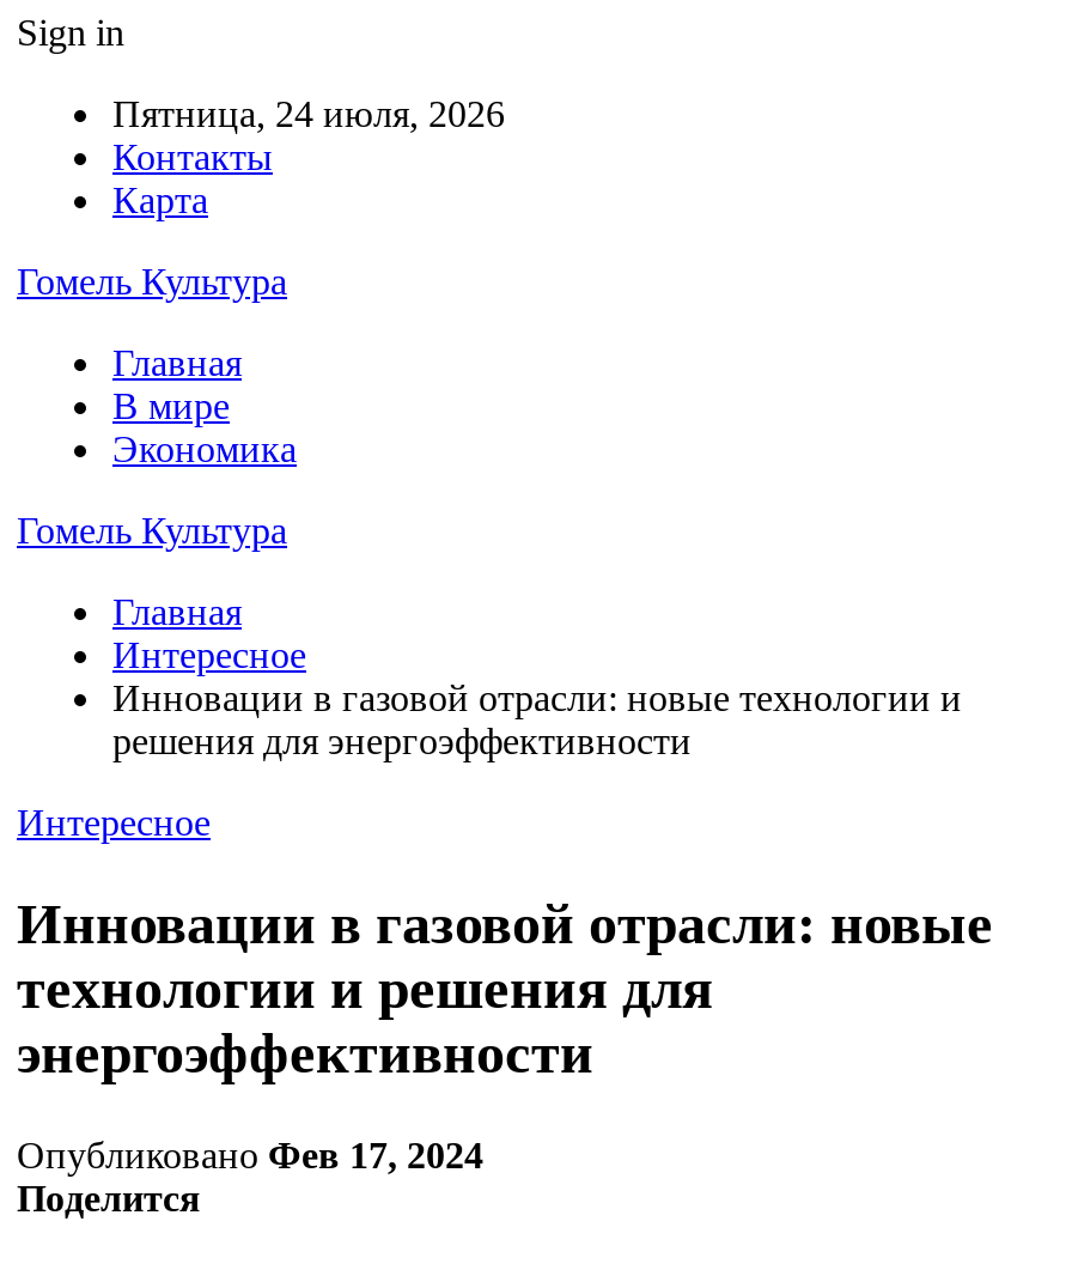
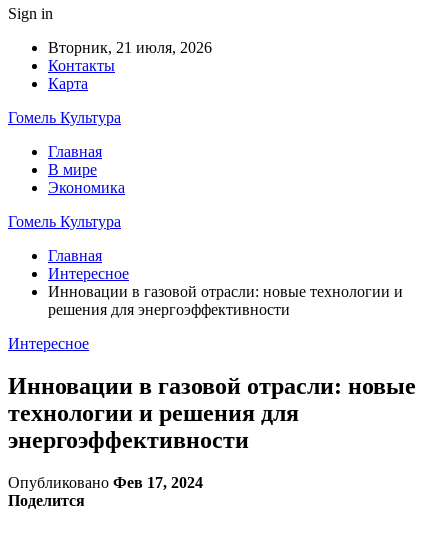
[112,93,505,134] Пятница, 24 июля, 2026 -> [48,39,212,56] Вторник, 21 июля, 2026

